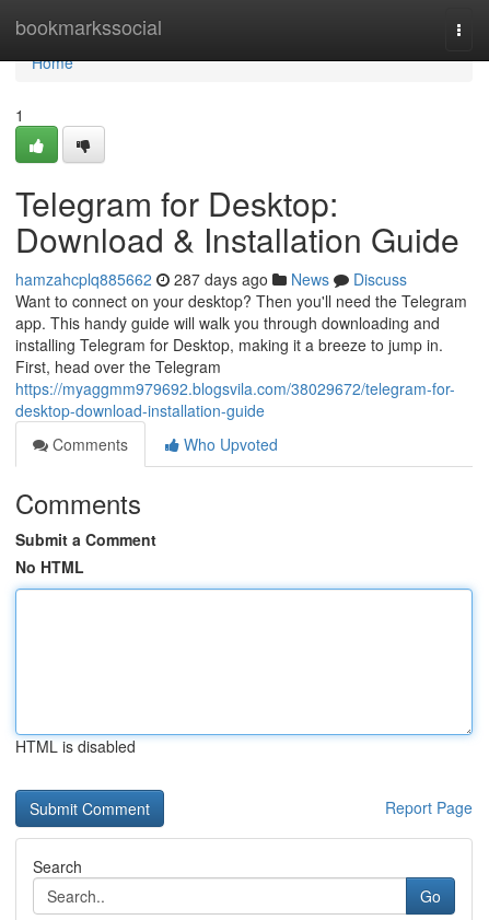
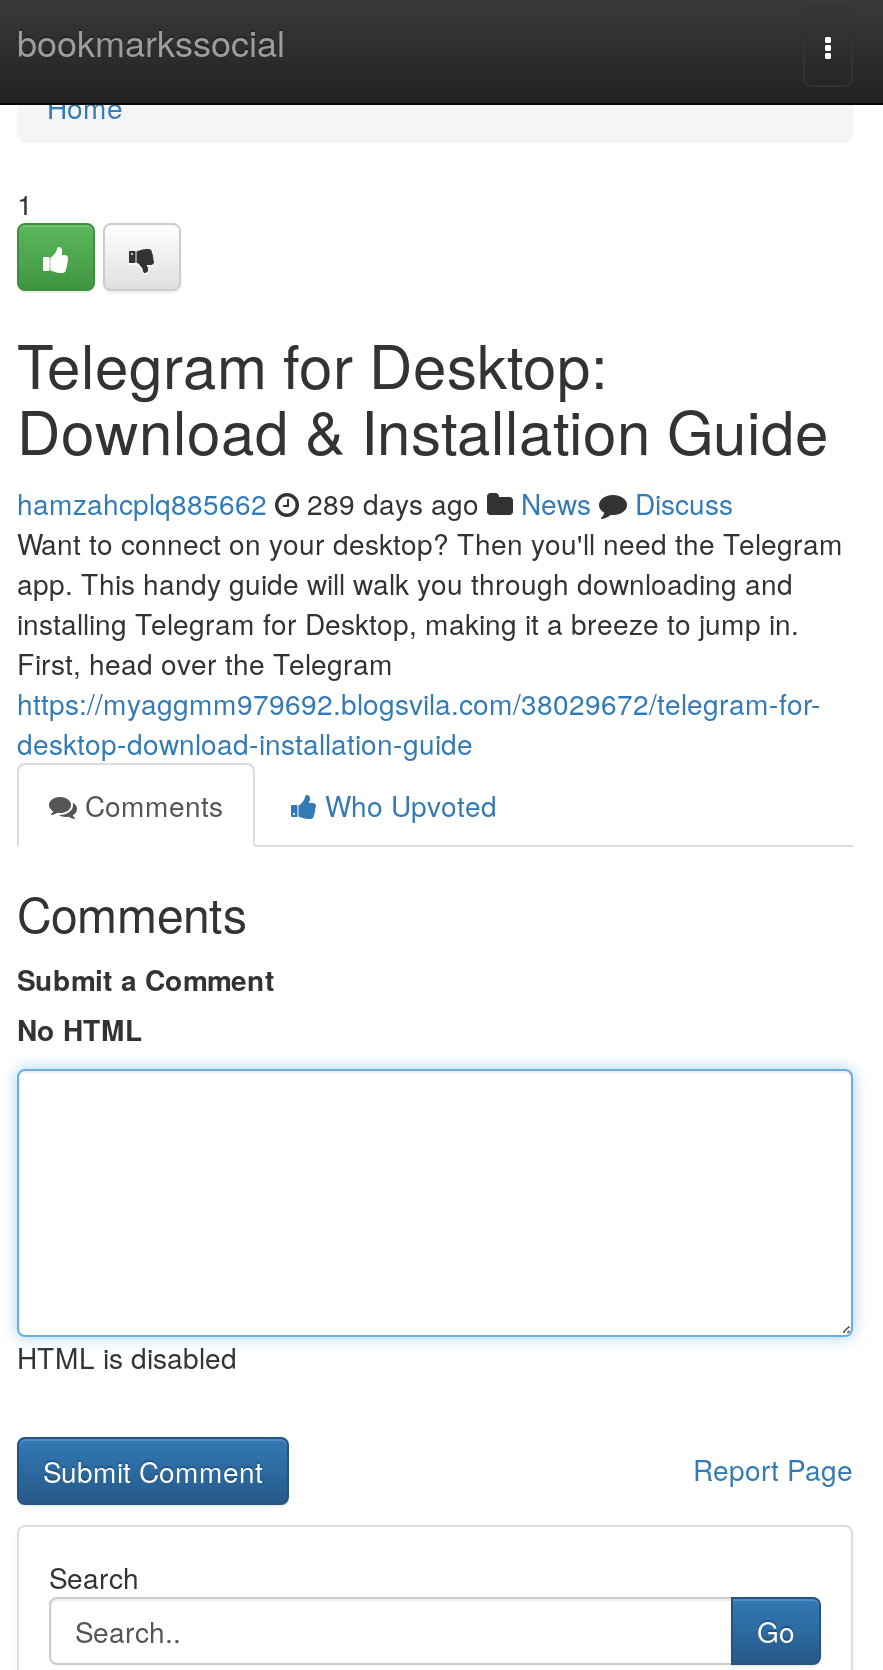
[15,268,407,290] hamzahcplq885662 287 days ago News Discuss -> [17,483,733,523] hamzahcplq885662 289 days ago News Discuss

